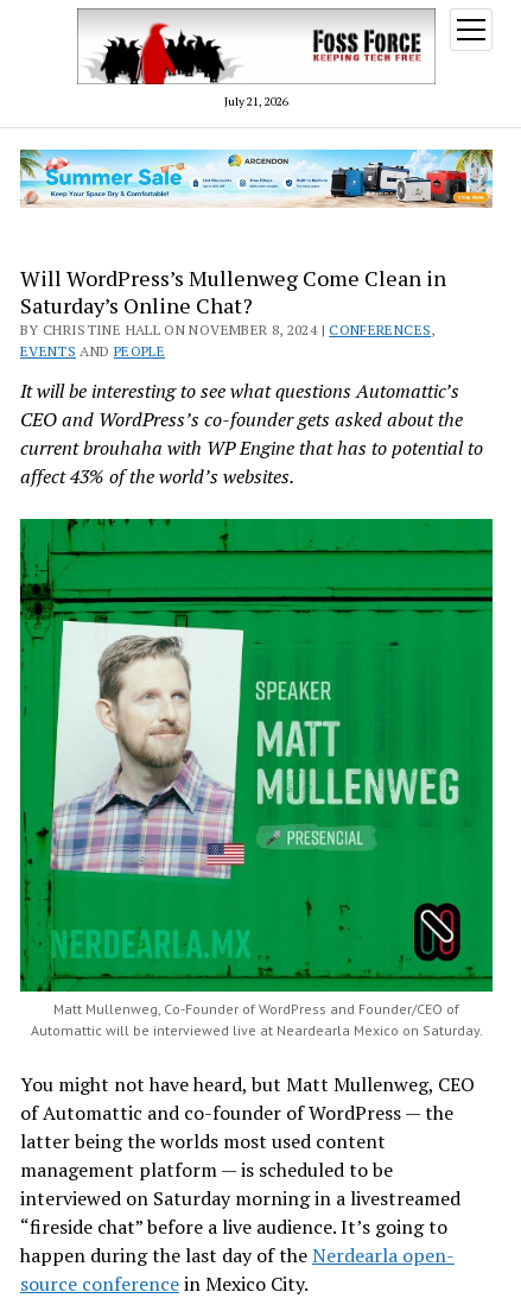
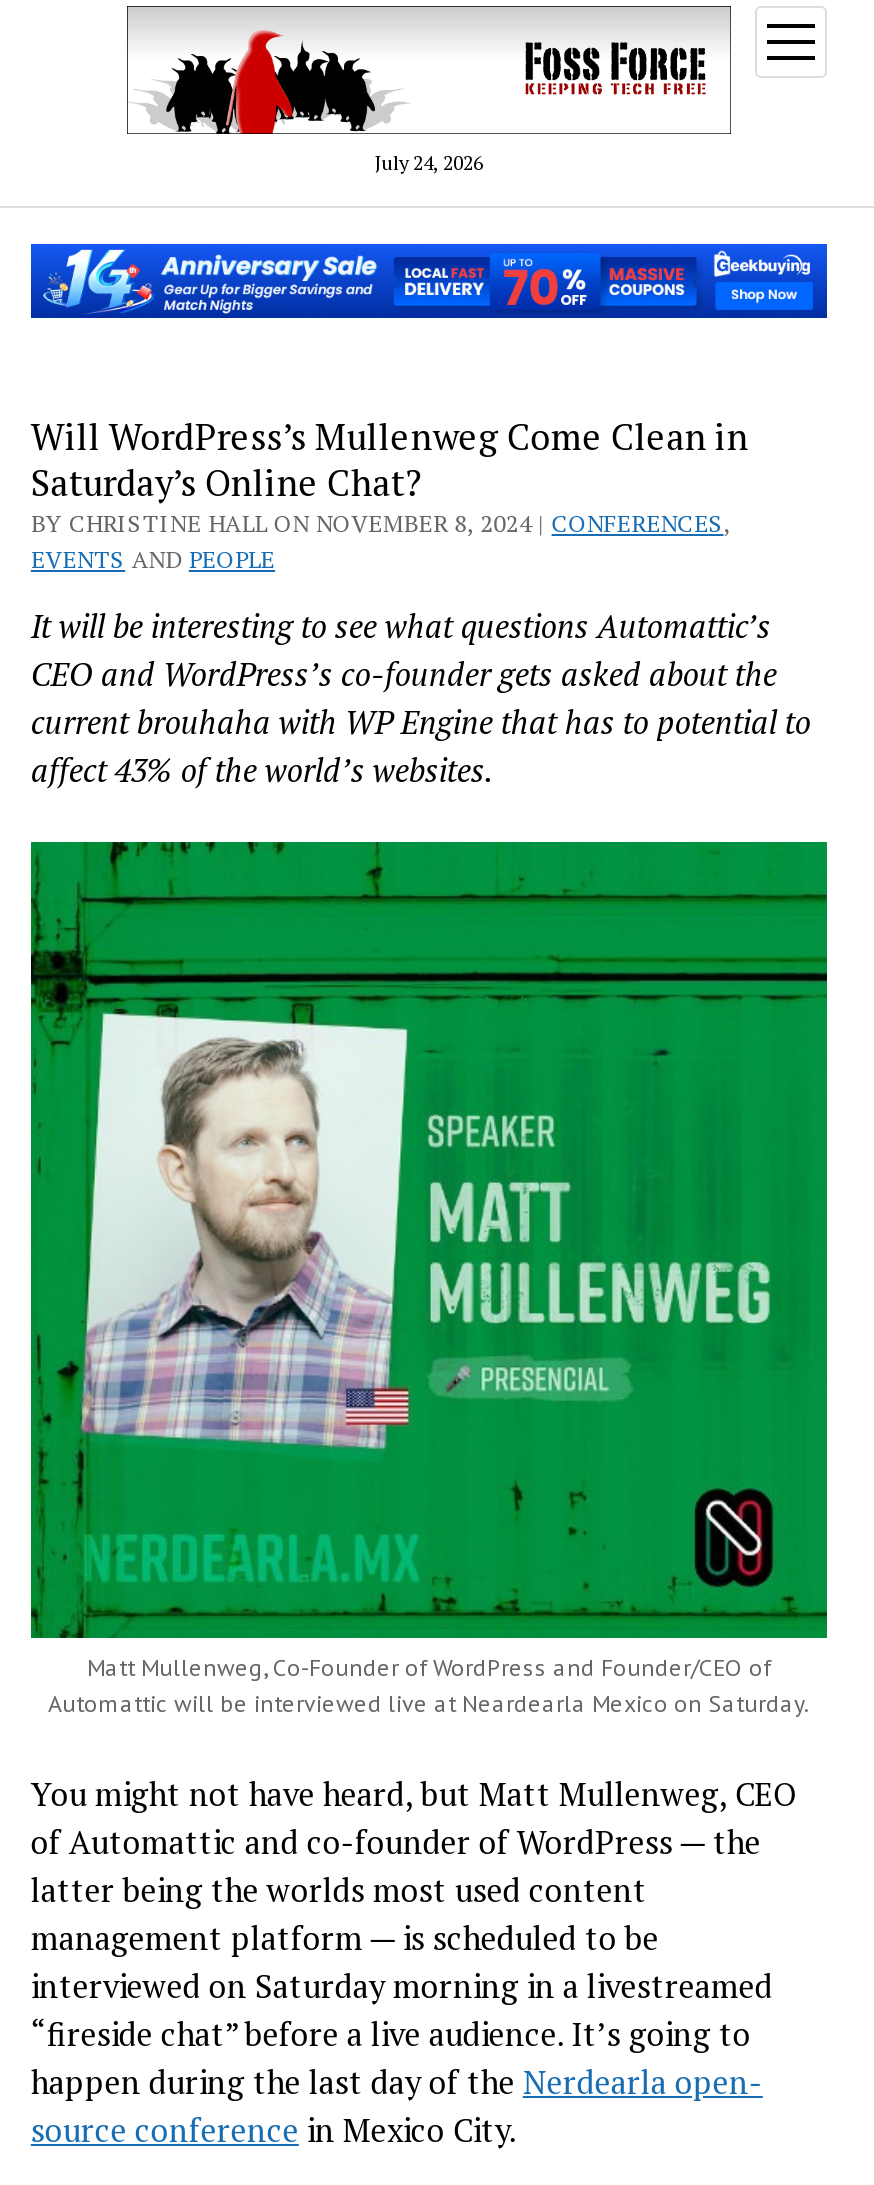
[224,94,288,109] July 21, 2026 -> [375,149,483,175] July 24, 2026
[19,148,494,209] [image] -> [29,242,829,320] [image]

